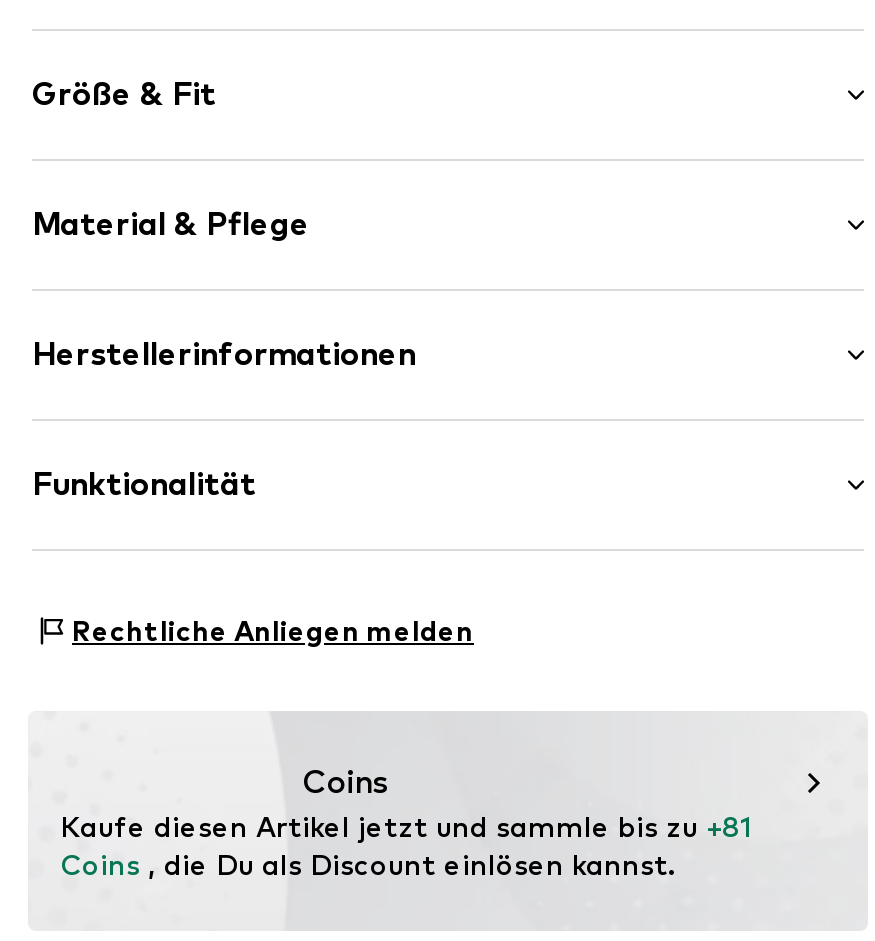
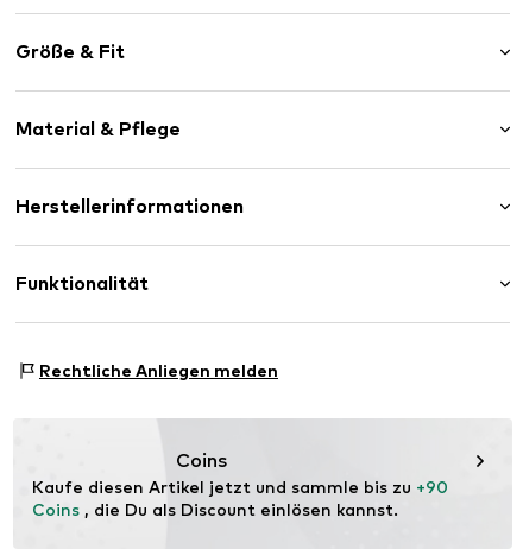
[60,808,752,842] Kaufe diesen Artikel jetzt und sammle bis zu +81 -> [32,476,448,496] Kaufe diesen Artikel jetzt und sammle bis zu +90

